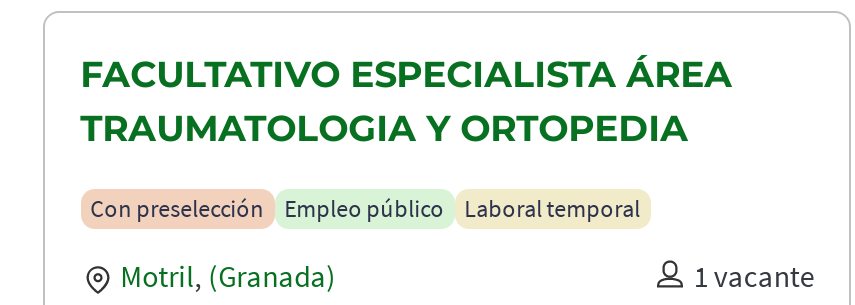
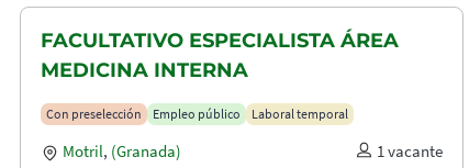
[80,106,688,150] TRAUMATOLOGIA Y ORTOPEDIA -> [40,58,248,83] MEDICINA INTERNA

